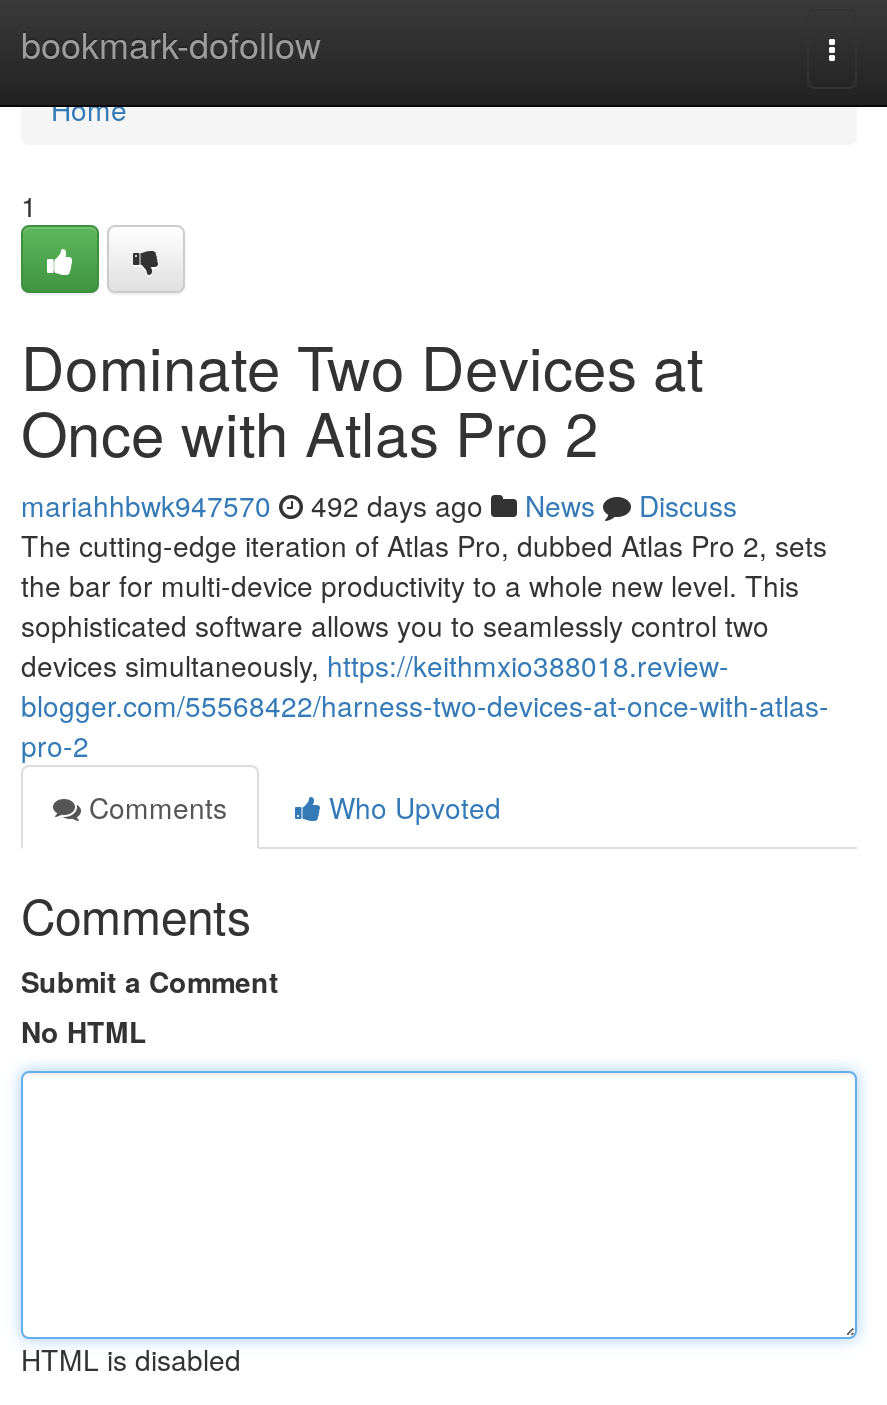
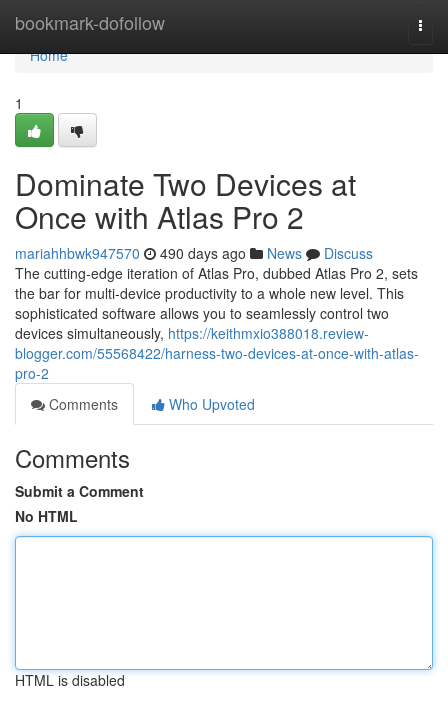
[21,485,737,525] mariahhbwk947570 492 days ago News Discuss -> [15,243,373,263] mariahhbwk947570 490 days ago News Discuss

